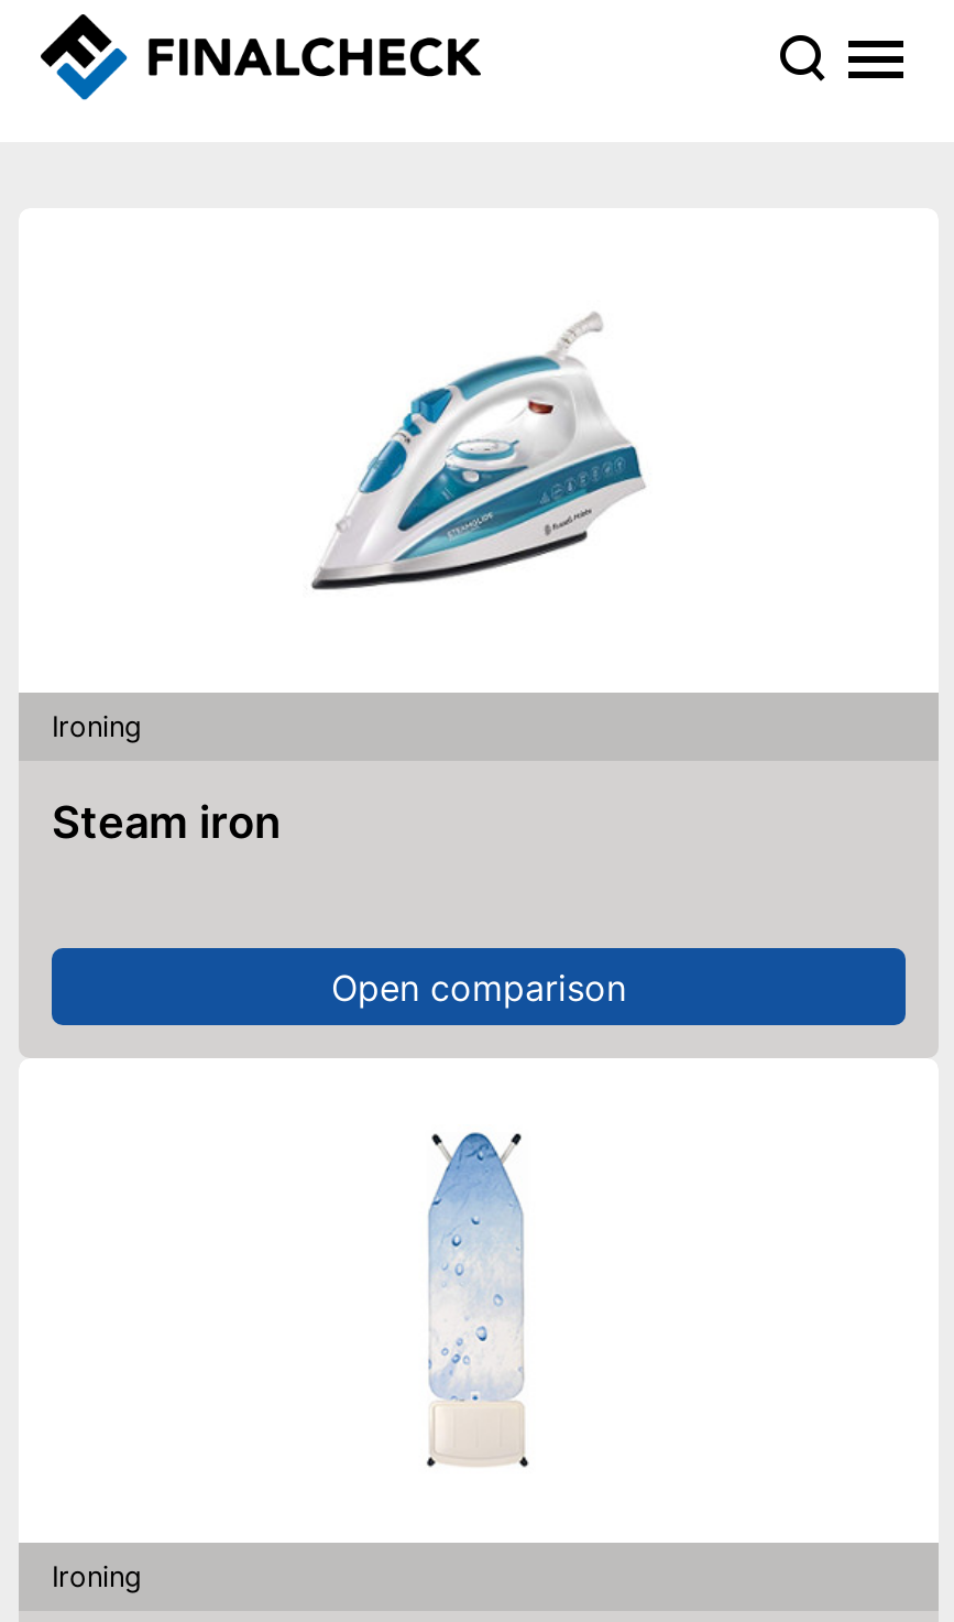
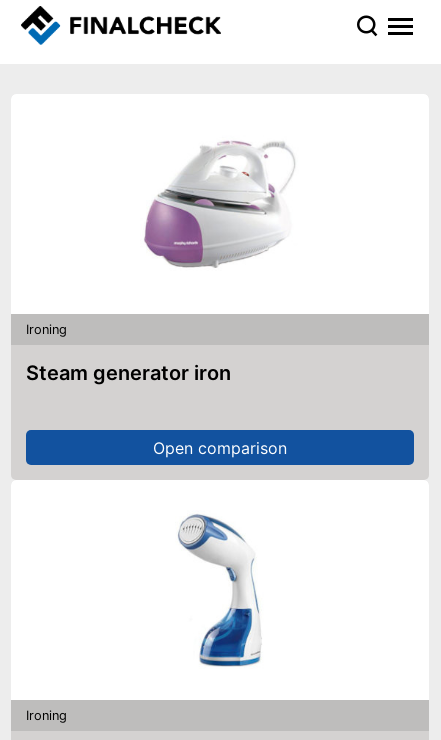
[309,314,646,591] [image] -> [144,140,294,268] [image]
[80,796,281,849] Steam iron -> [39,361,231,385] Steam generator iron
[386,1131,567,1468] [image] -> [177,514,261,667] [image]

